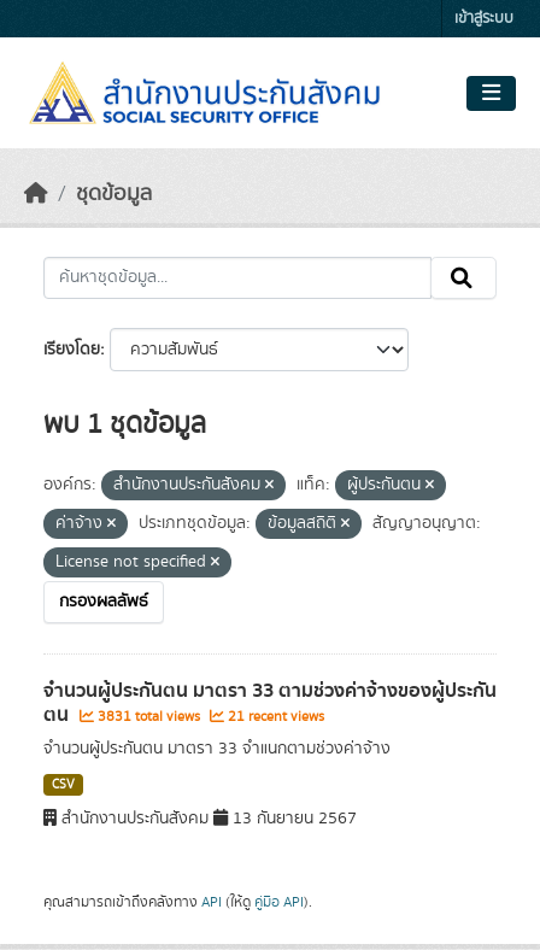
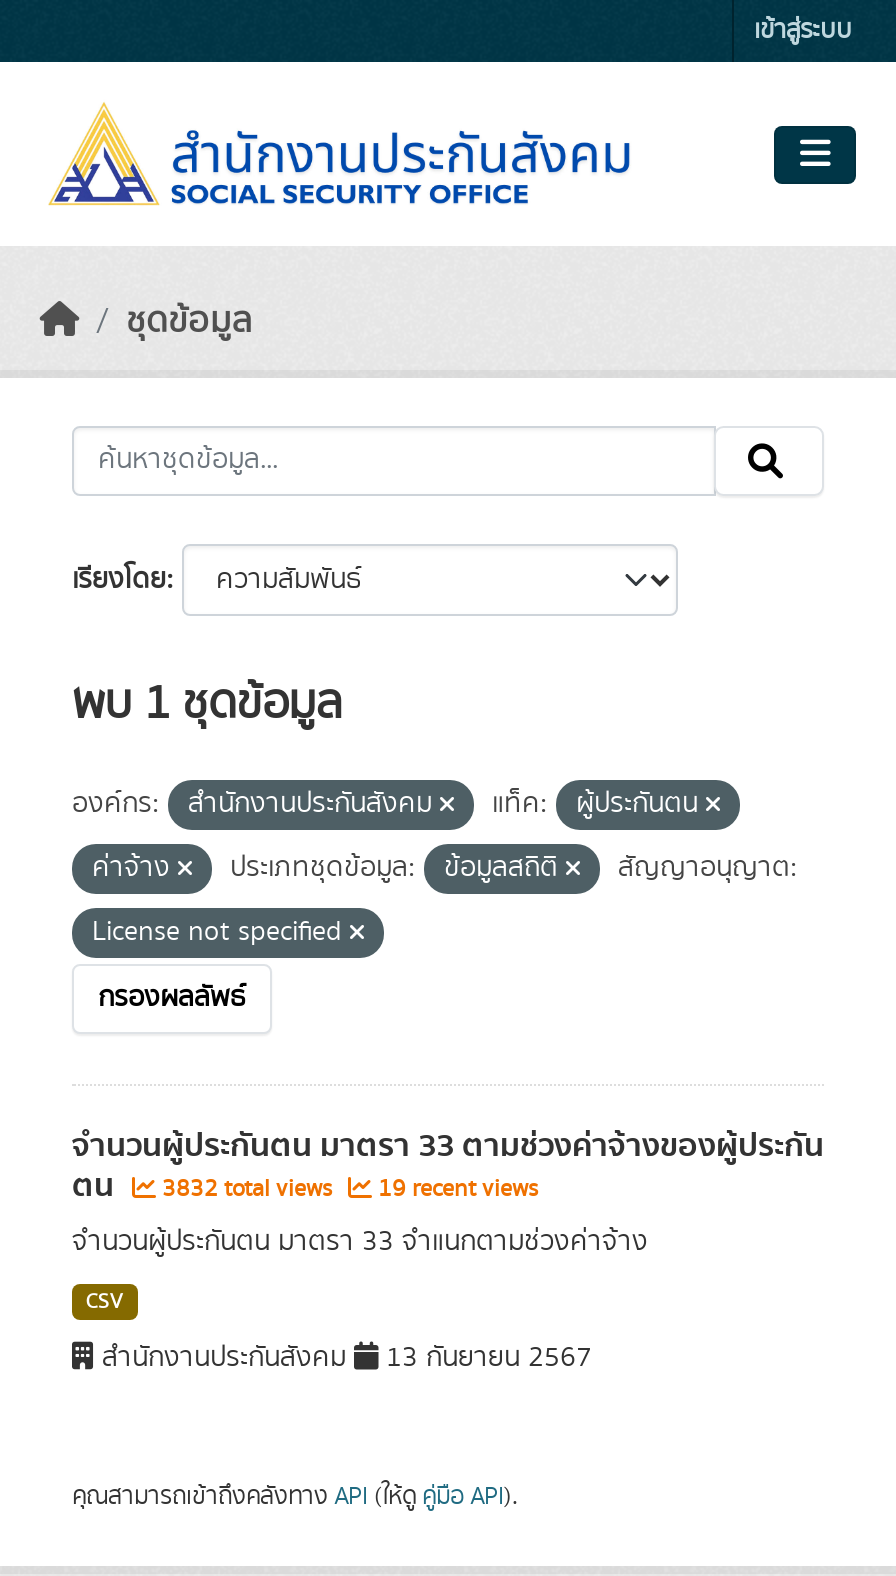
[94,706,204,727] 3831 total views -> [156,1172,338,1206] 3832 total views
[224,706,324,727] 21 recent views -> [372,1172,538,1206] 19 recent views

